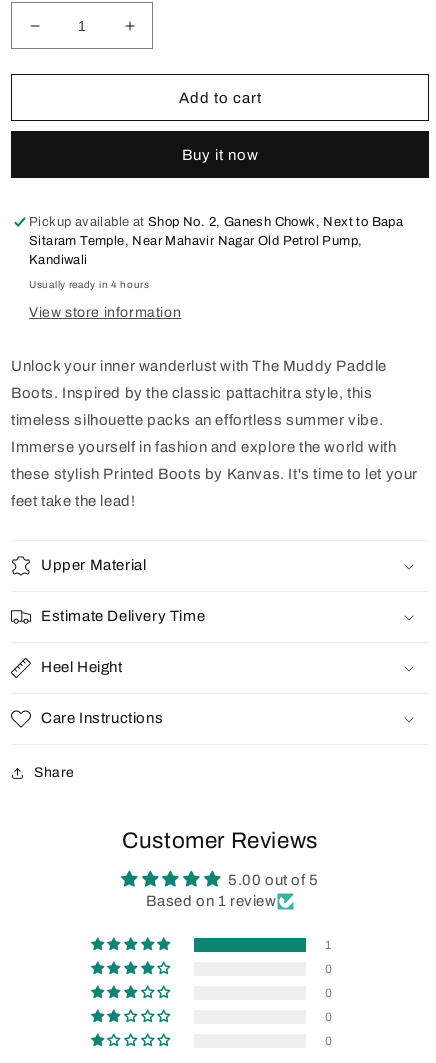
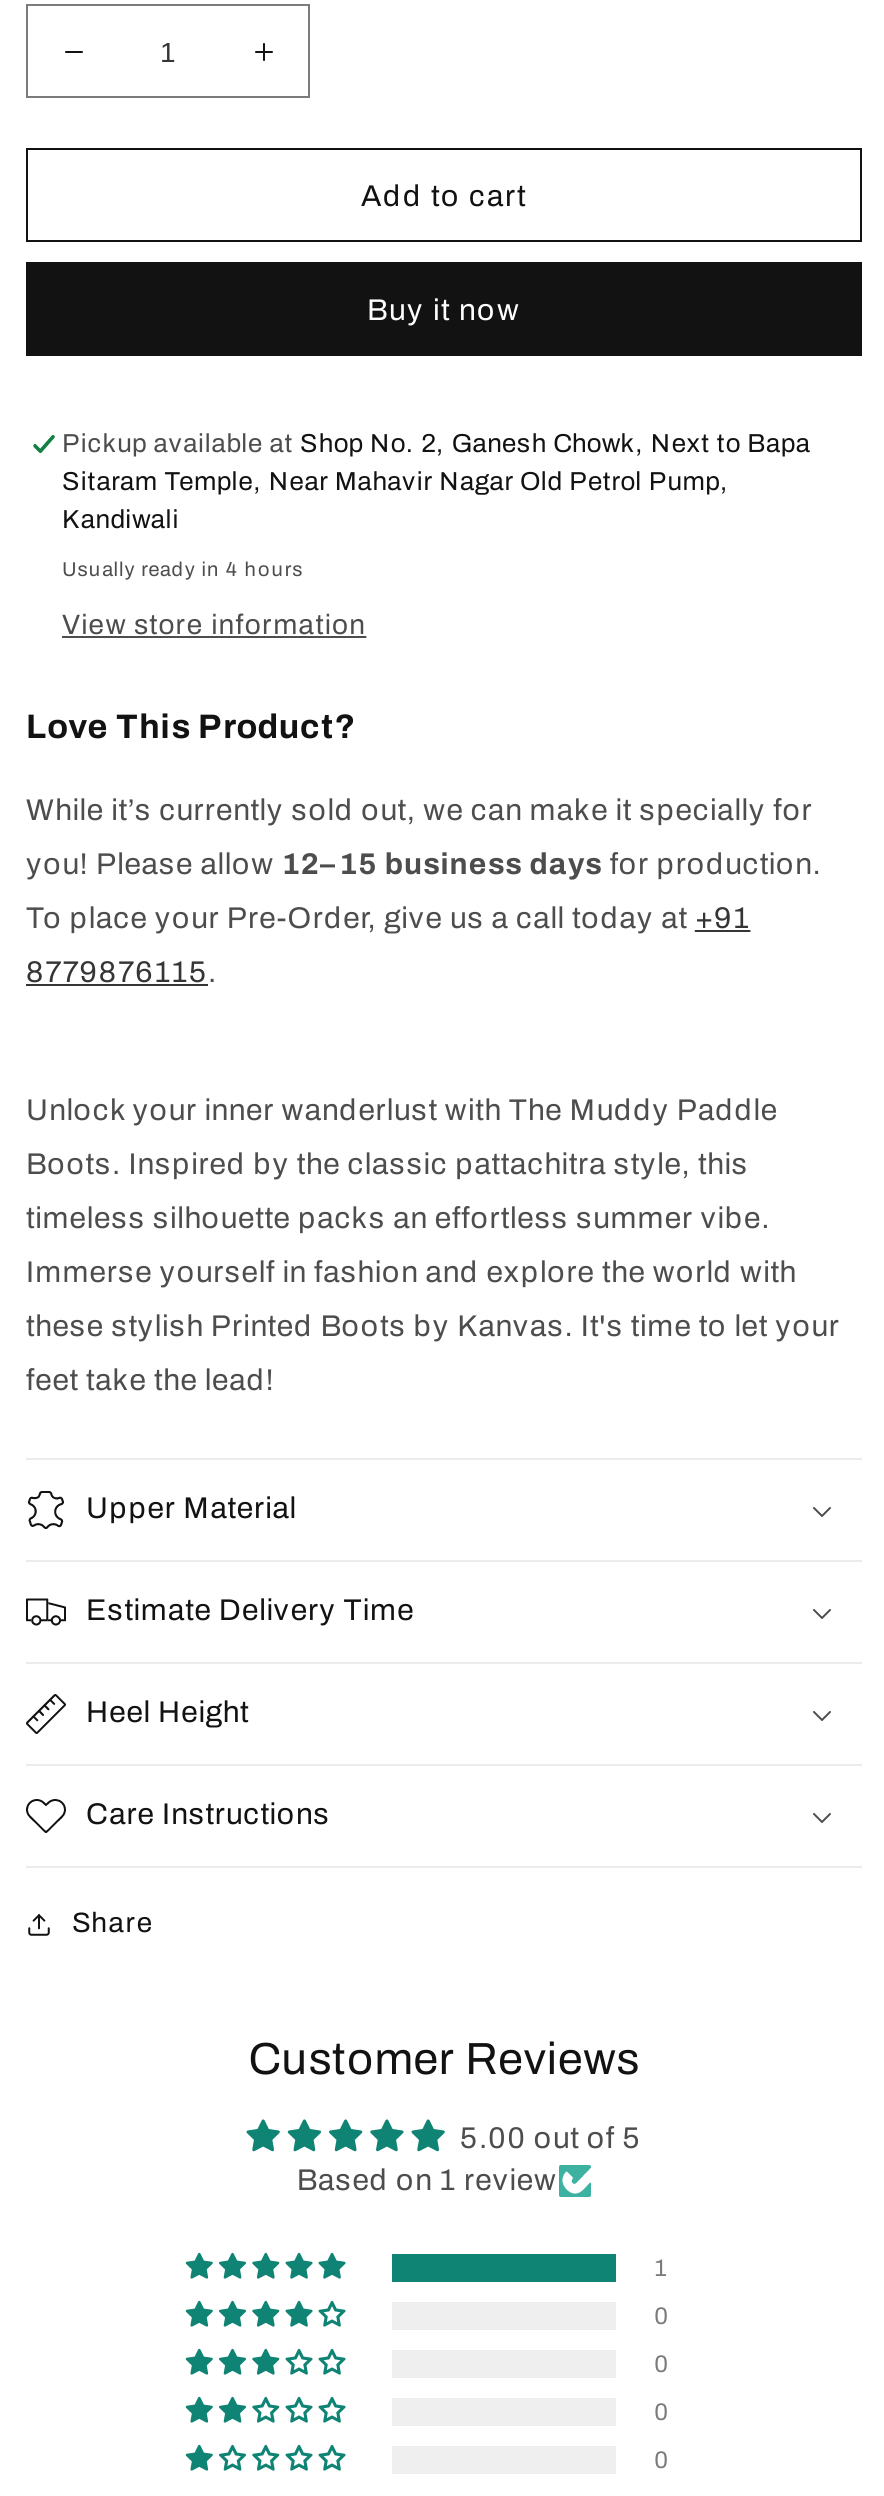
none -> [26,709,822,989] Love This Product? | While it’s currently sold out, we can make it specially for | you! Please allow 12–15 business days for production. | To place your Pre-Order, give us a call today at +91 | 8779876115.

